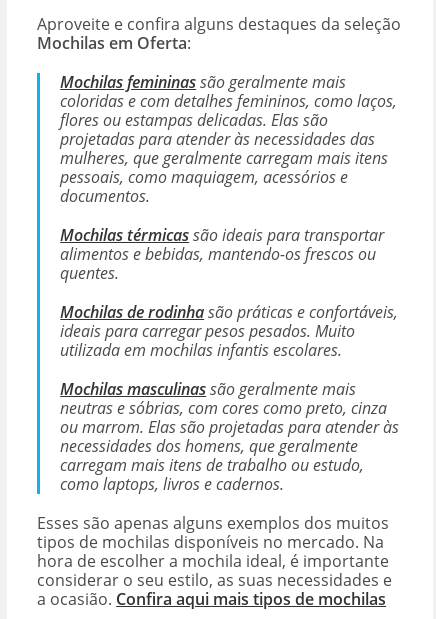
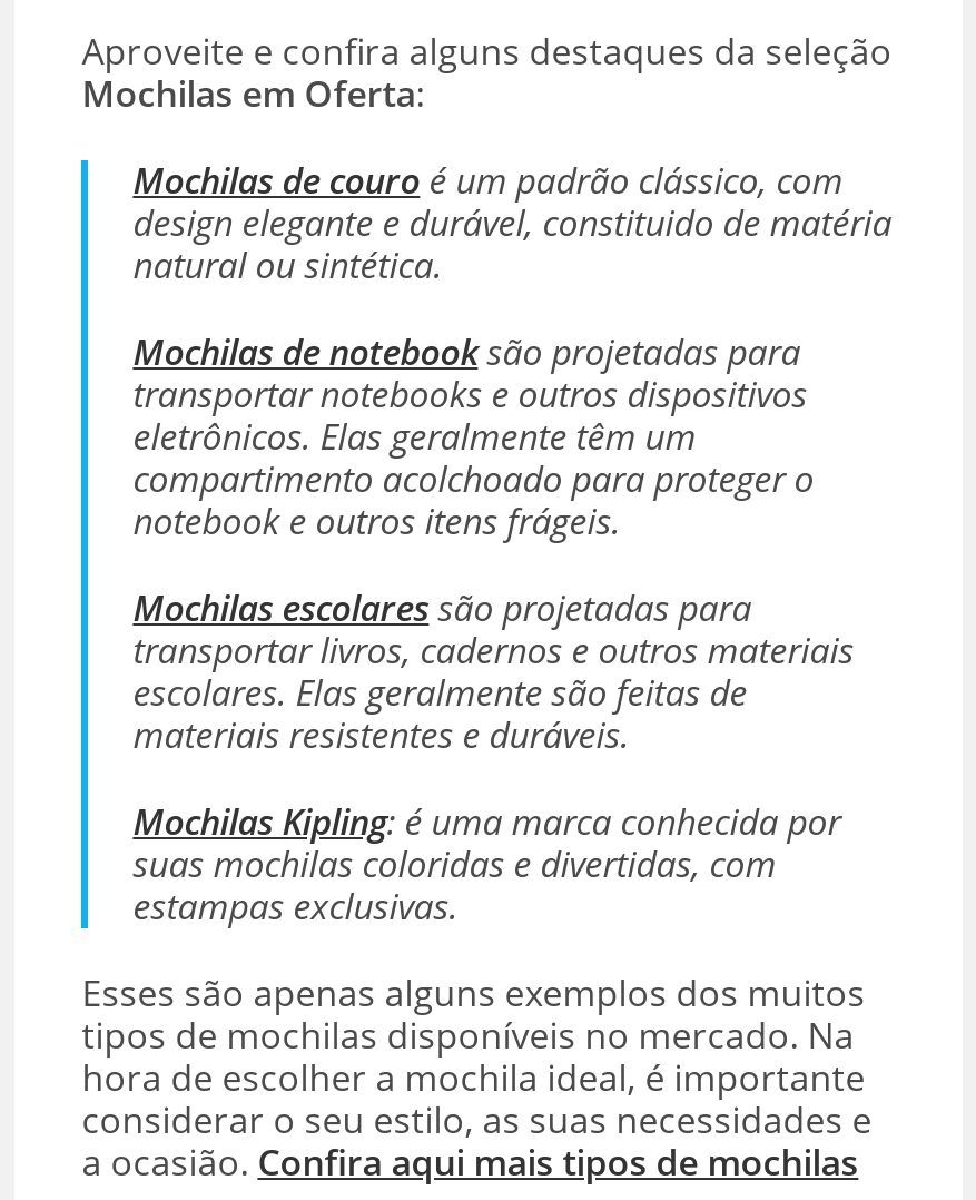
[60,71,397,207] Mochilas femininas são geralmente mais | coloridas e com detalhes femininos, como laços, | flores ou estampas delicadas. Elas são | projetadas para atender às necessidades das | mulheres, que geralmente carregam mais itens | pessoais, como maquiagem, acessórios e | documentos. -> [133,155,892,289] Mochilas de couro é um padrão clássico, com | design elegante e durável, constituido de matéria | natural ou sintética.
[60,224,384,284] Mochilas térmicas são ideais para transportar | alimentos e bebidas, mantendo-os frescos ou | quentes. -> [133,326,814,545] Mochilas de notebooksão projetadas para | transportar notebooks e outros dispositivos | eletrônicos. Elas geralmente têm um | compartimento acolchoado para proteger o | notebook e outros itens frágeis.
[60,301,398,361] Mochilas de rodinha são práticas e confortáveis, | ideais para carregar pesos pesados. Muito | utilizada em mochilas infantis escolares. -> [133,582,854,758] Mochilas escolares são projetadas para | transportar livros, cadernos e outros materiais | escolares. Elas geralmente são feitas de | materiais resistentes e duráveis.
[60,378,399,495] Mochilas masculinas são geralmente mais | neutras e sóbrias, com cores como preto, cinza | ou marrom. Elas são projetadas para atender às | necessidades dos homens, que geralmente | carregam mais itens de trabalho ou estudo, | como laptops, livros e cadernos. -> [133,796,841,930] Mochilas Kipling: é uma marca conhecida por | suas mochilas coloridas e divertidas, com | estampas exclusivas.

